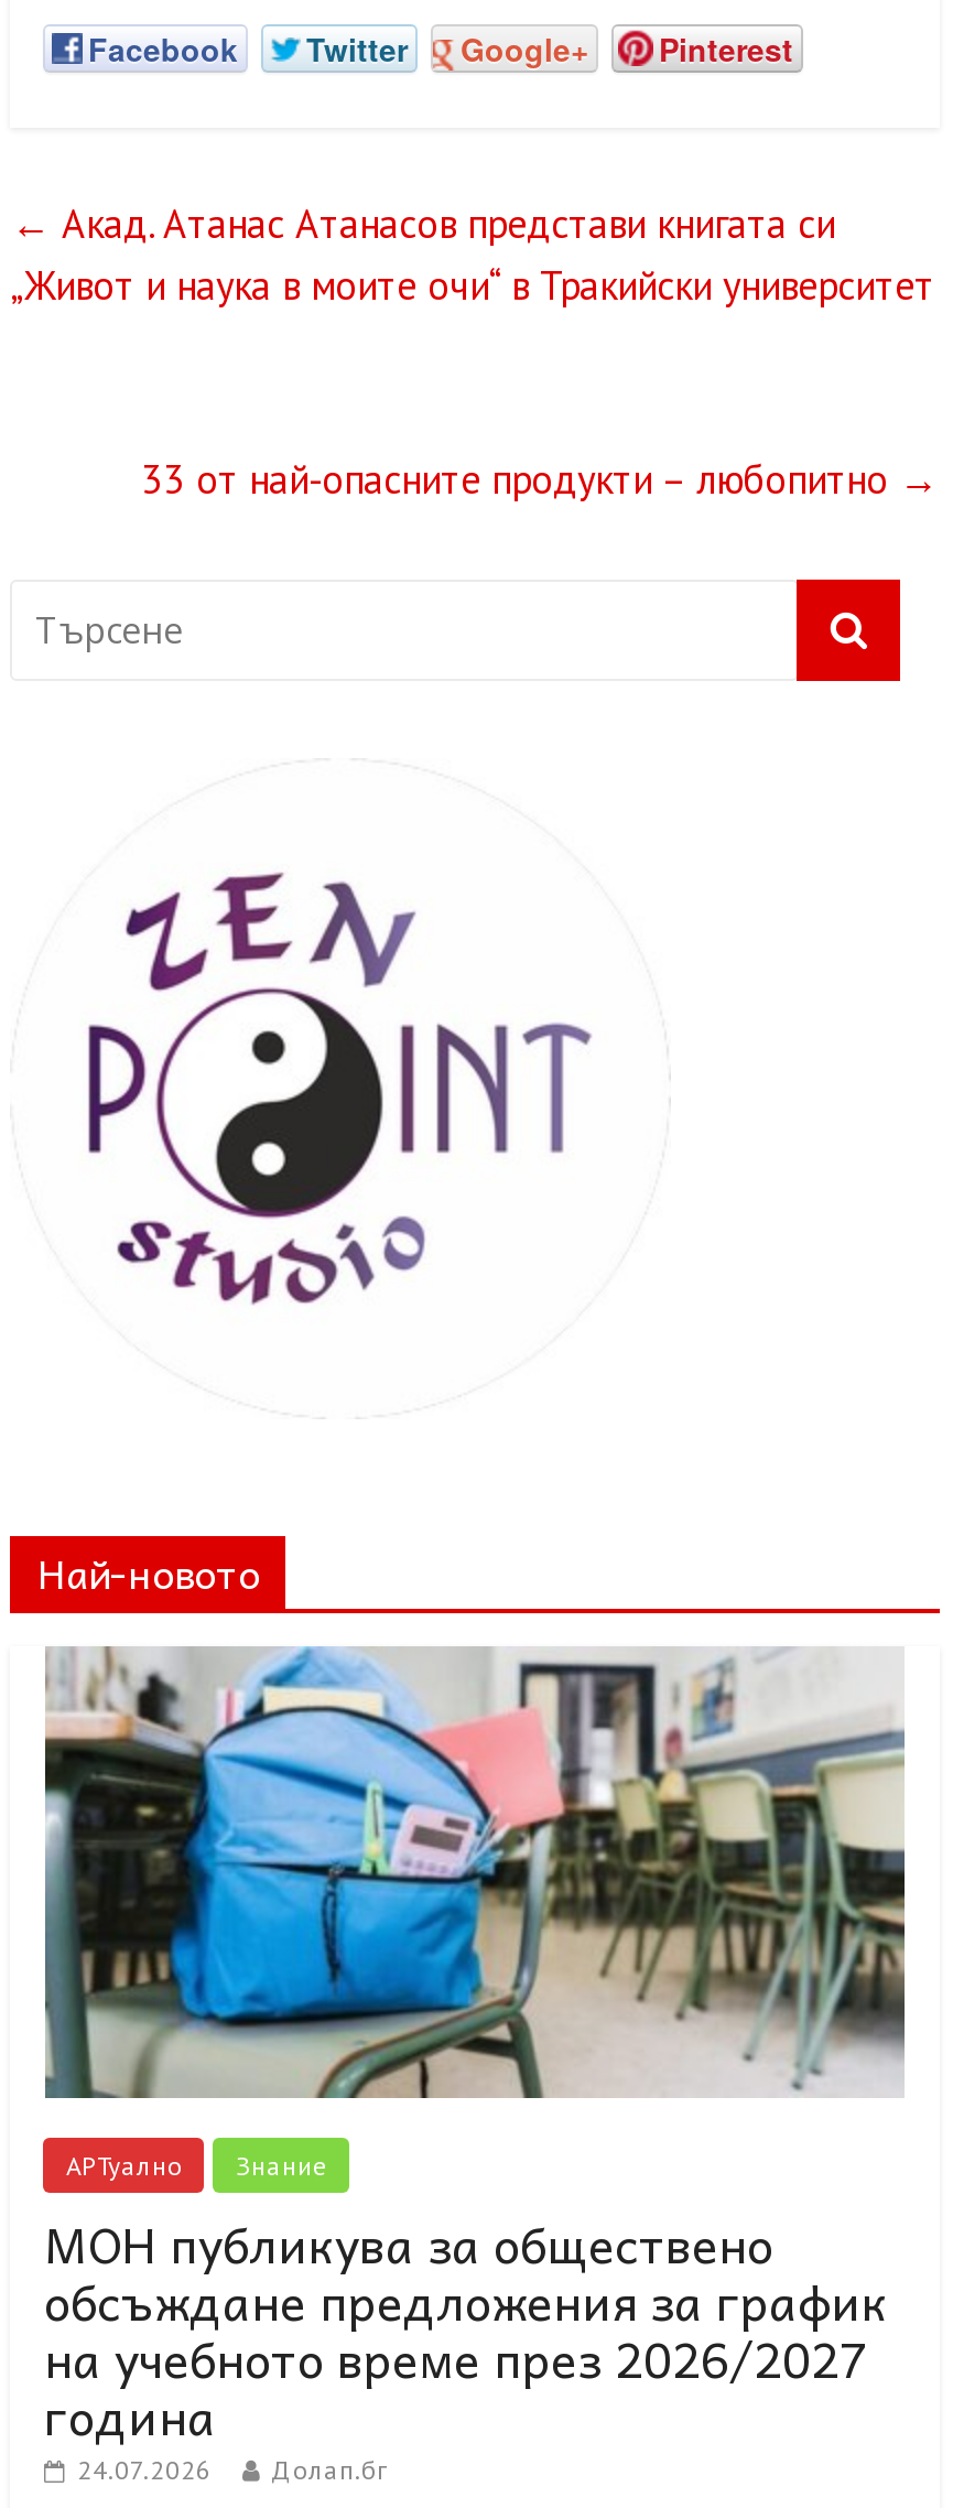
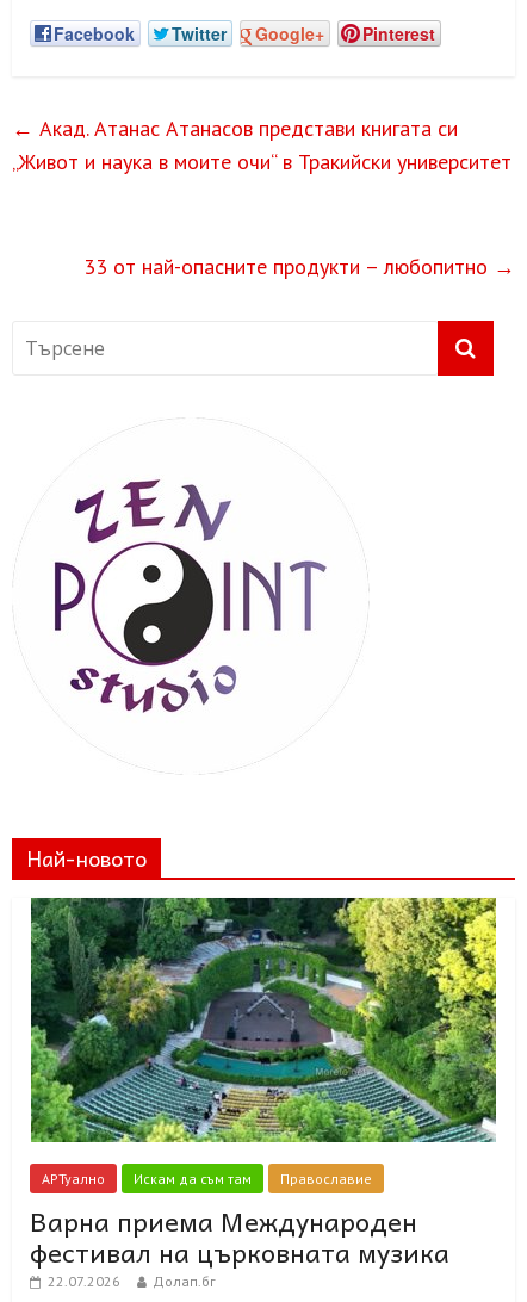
[44,1646,907,2486] [image] | Знание | МОН публикува за обществено | обсъждане предложения за график | на учебното време през 2026/2027 | година | 24.07.2026 -> [30,897,497,1290] [image] | Искам да съм там | Православие | Варна приема Международен | фестивал на църковната музика | 22.07.2026

